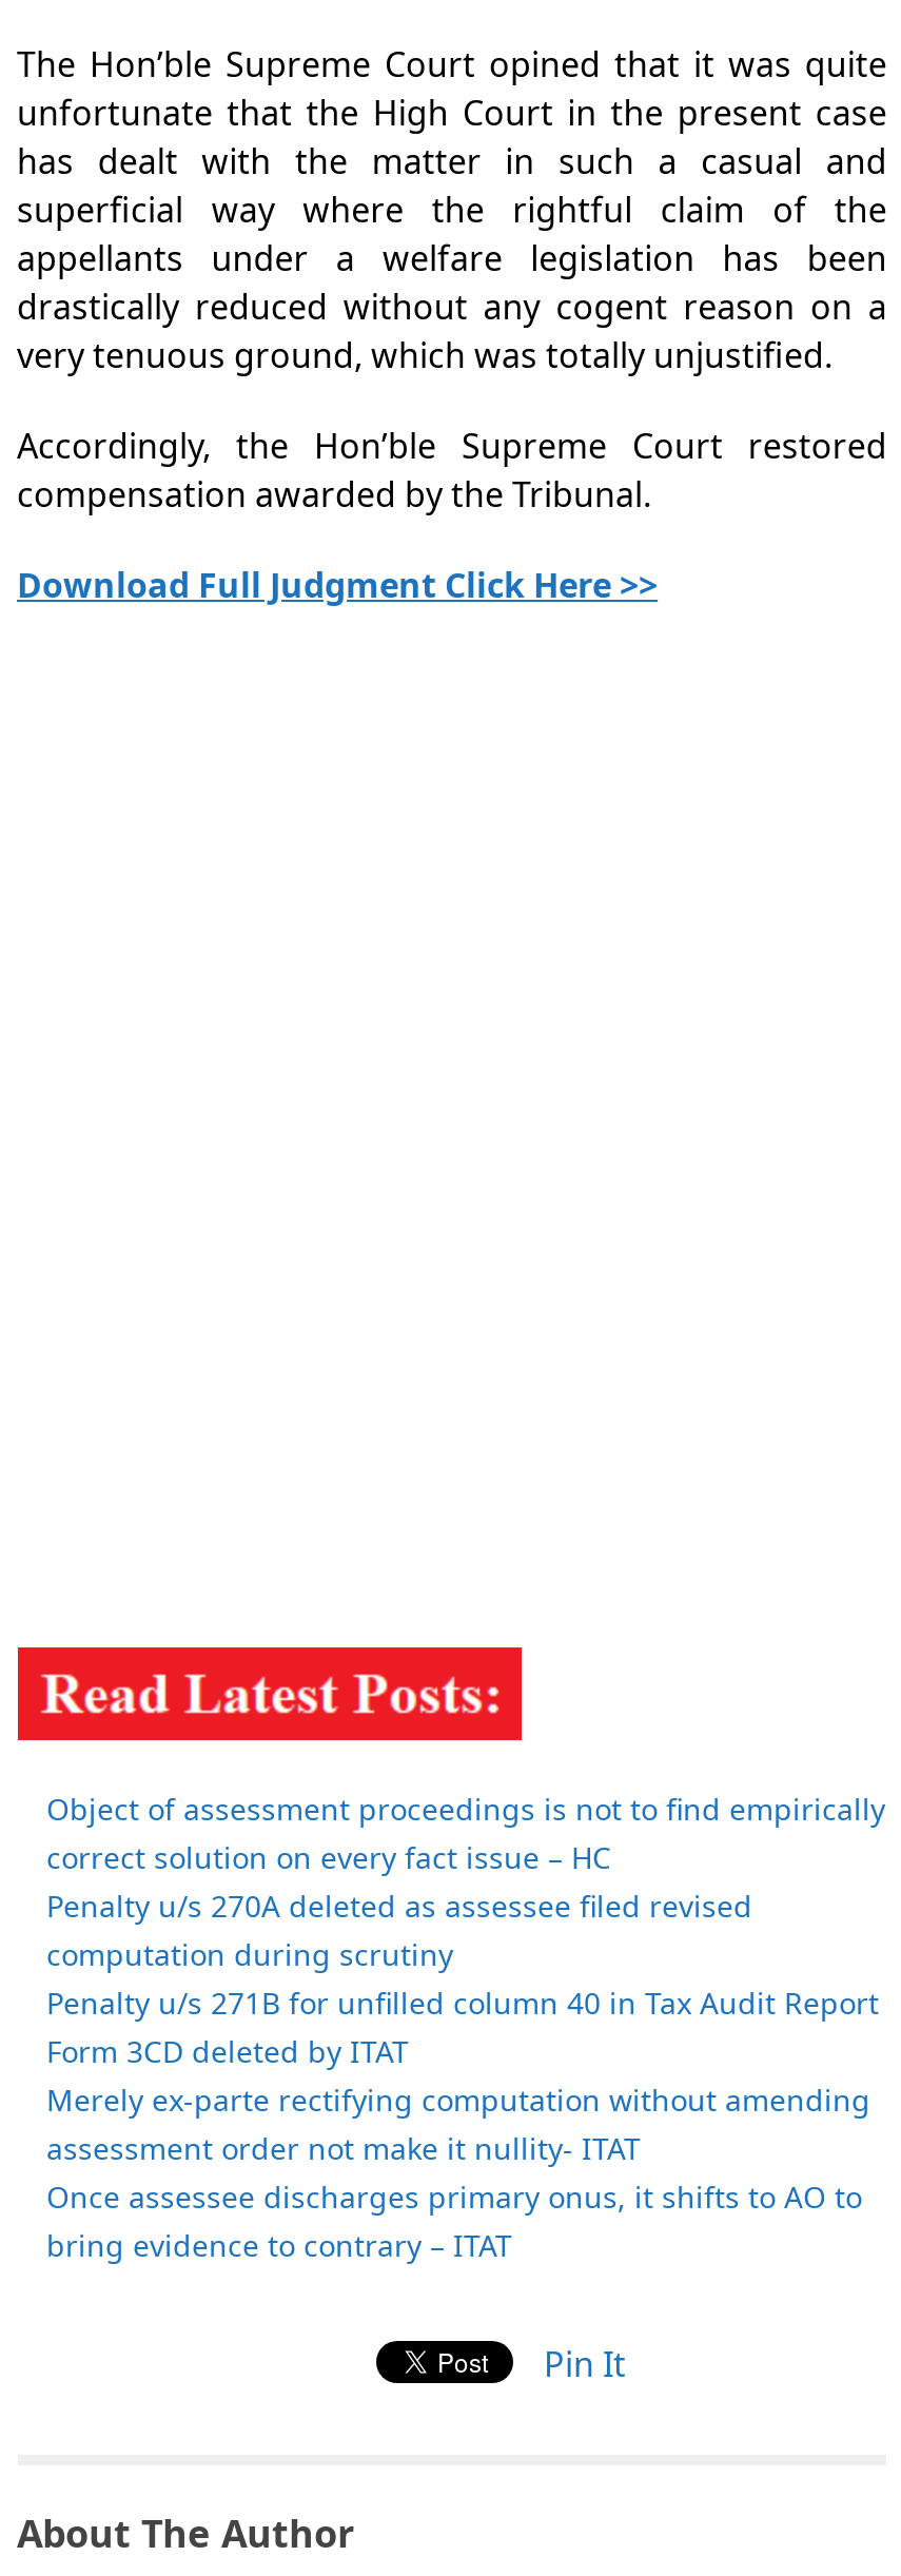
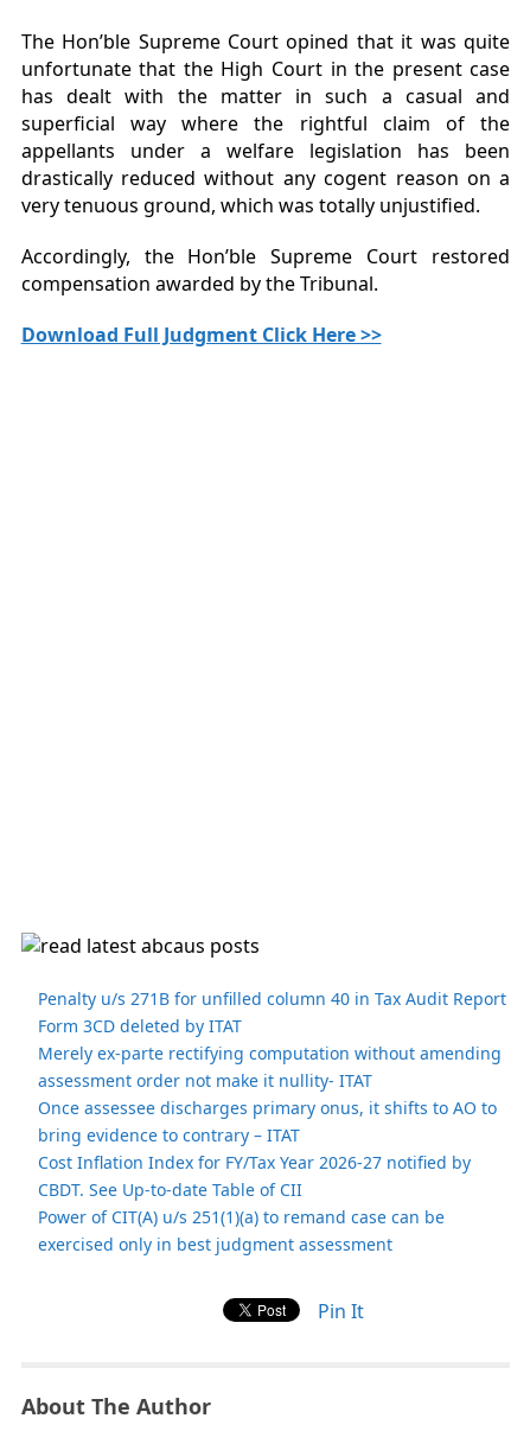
[16,1645,885,1974] [image] | Object of assessment proceedings is not to find empirically | correct solution on every fact issue – HC | Penalty u/s 270A deleted as assessee filed revised | computation during scrutiny -> none
moved [46,1983,879,2265] -> [37,987,506,1146]: Penalty u/s 271B for unfilled column 40 in Tax Audit Report | Form 3CD deleted by ITAT | Merely ex-parte rectifying computation without amending | assessment order not make it nullity- ITAT | Once assessee discharges primary onus, it shifts to AO to | bring evidence to contrary – ITAT
none -> [37,1151,470,1255] Cost Inflation Index for FY/Tax Year 2026-27 notified by | CBDT. See Up-to-date Table of CII | Power of CIT(A) u/s 251(1)(a) to remand case can be | exercised only in best judgment assessment

